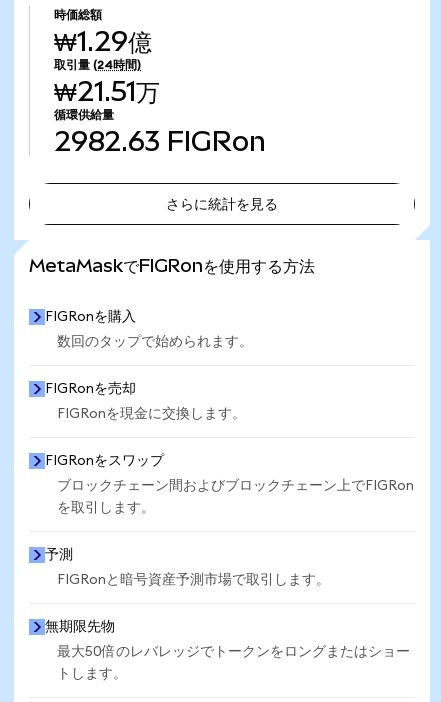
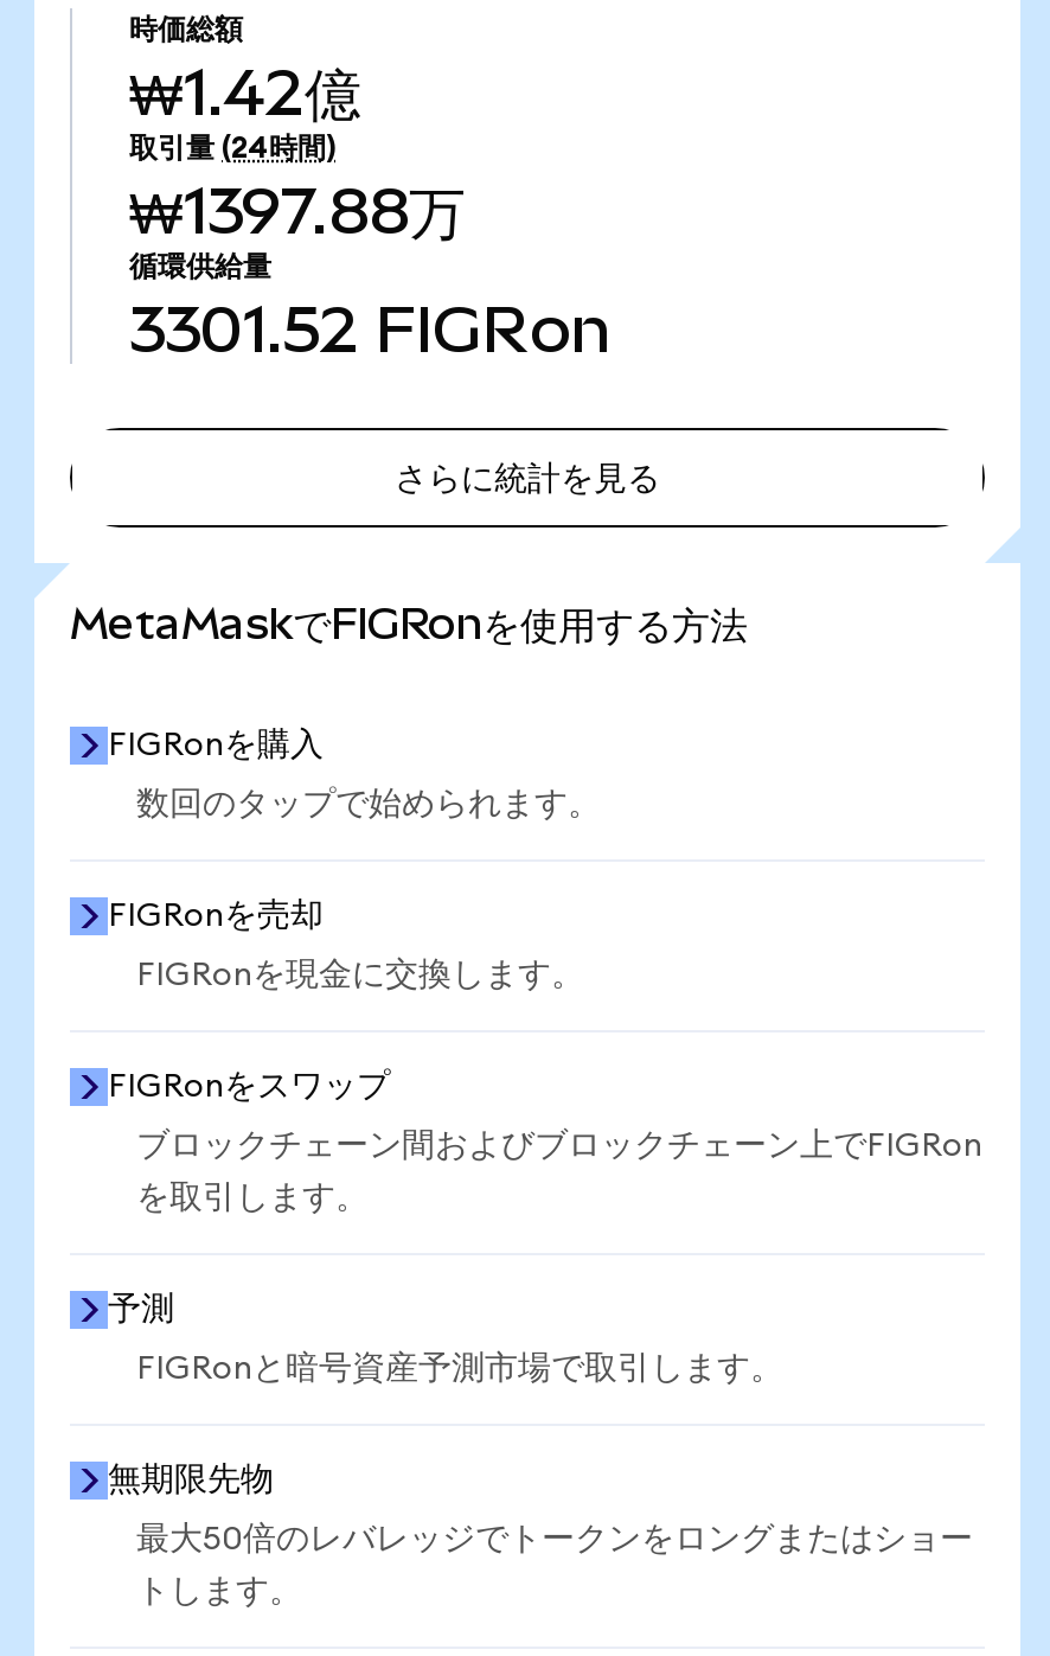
[54,26,152,57] ₩1.29億 -> [129,56,361,129] ₩1.42億
[54,76,160,107] ₩21.51万 -> [129,174,466,248] ₩1397.88万
[54,126,266,157] 2982.63 FIGRon -> [129,293,610,366] 3301.52 FIGRon

